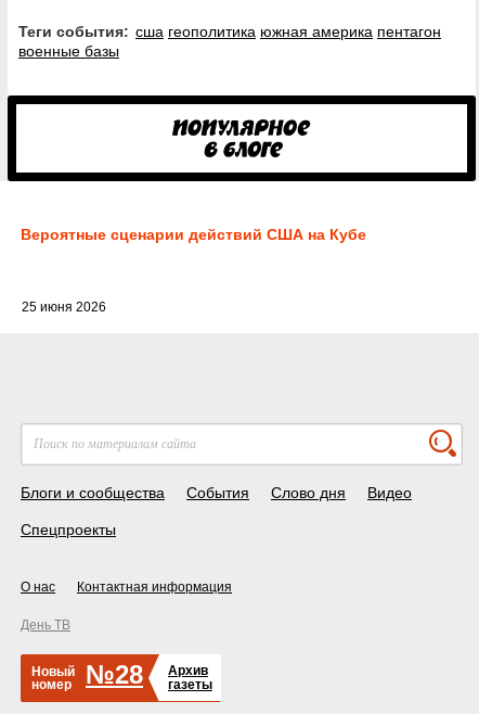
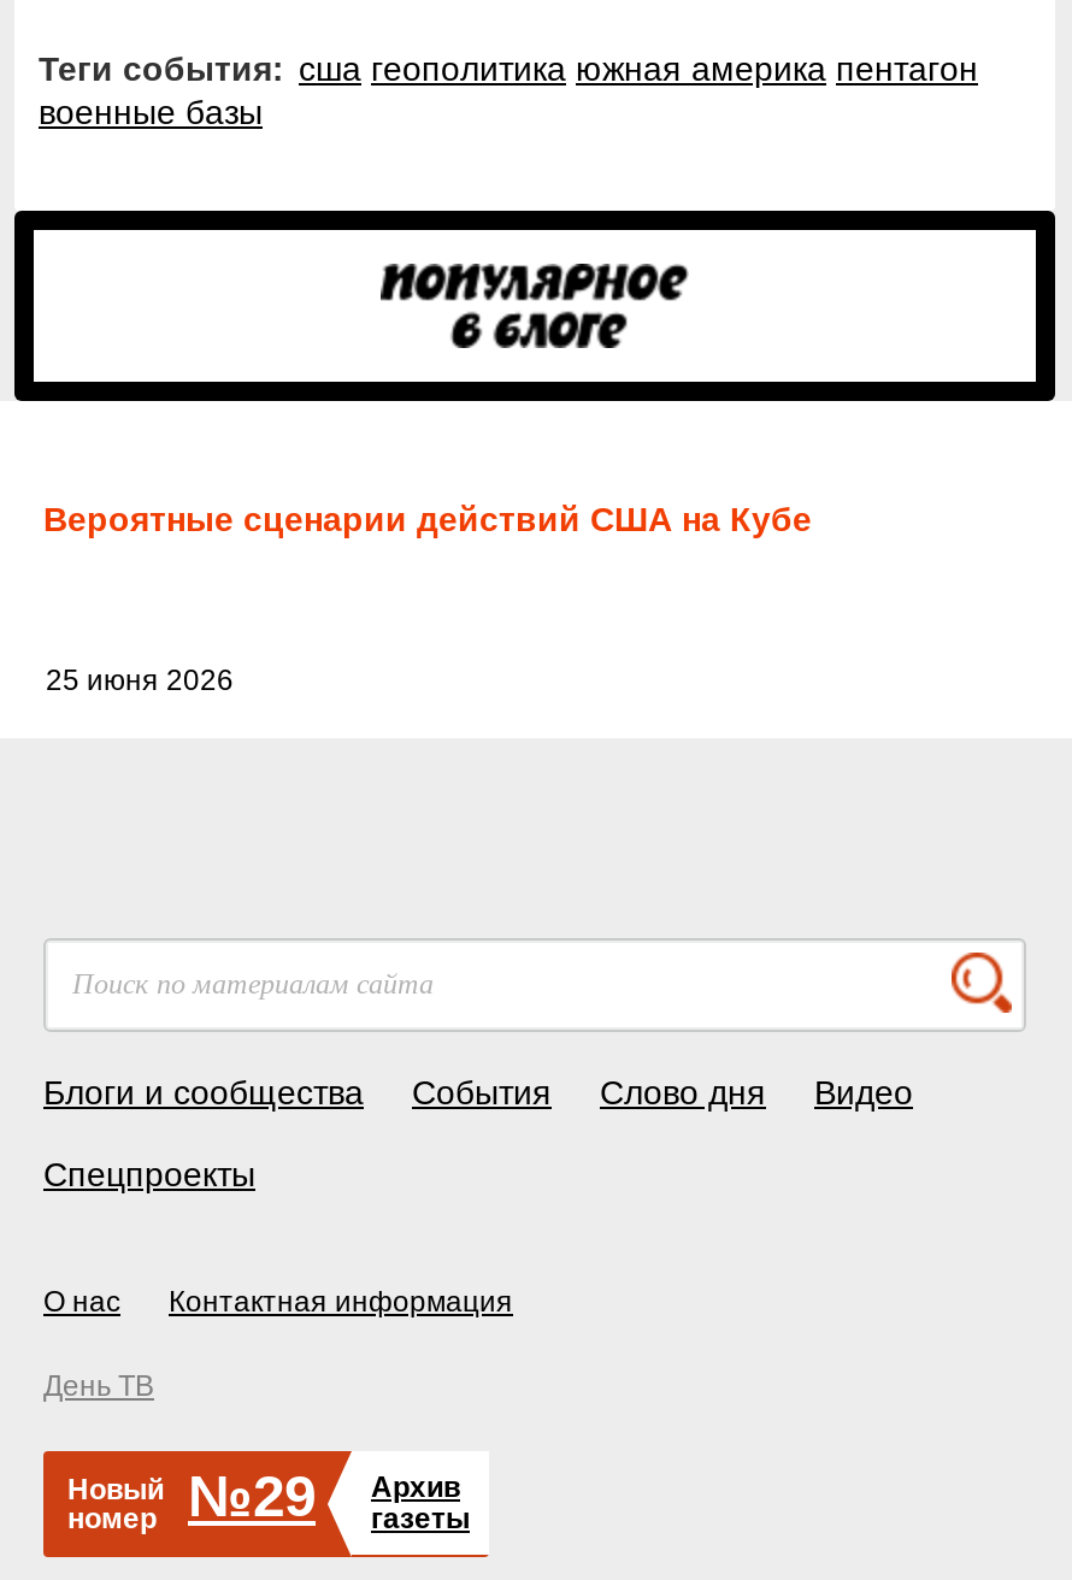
[31,660,212,692] Новый номер №28 Архив газеты -> [67,1463,470,1535] Новый номер №29 Архив газеты

